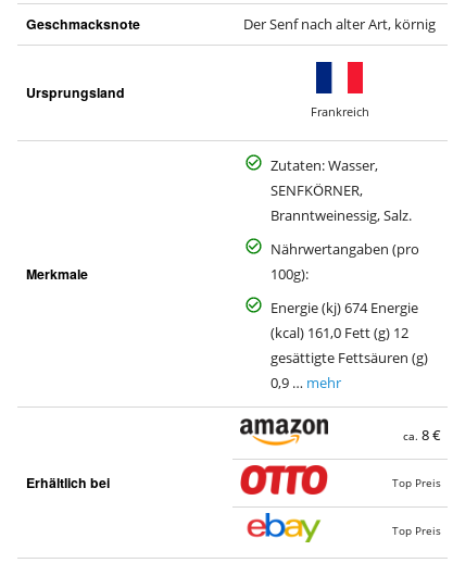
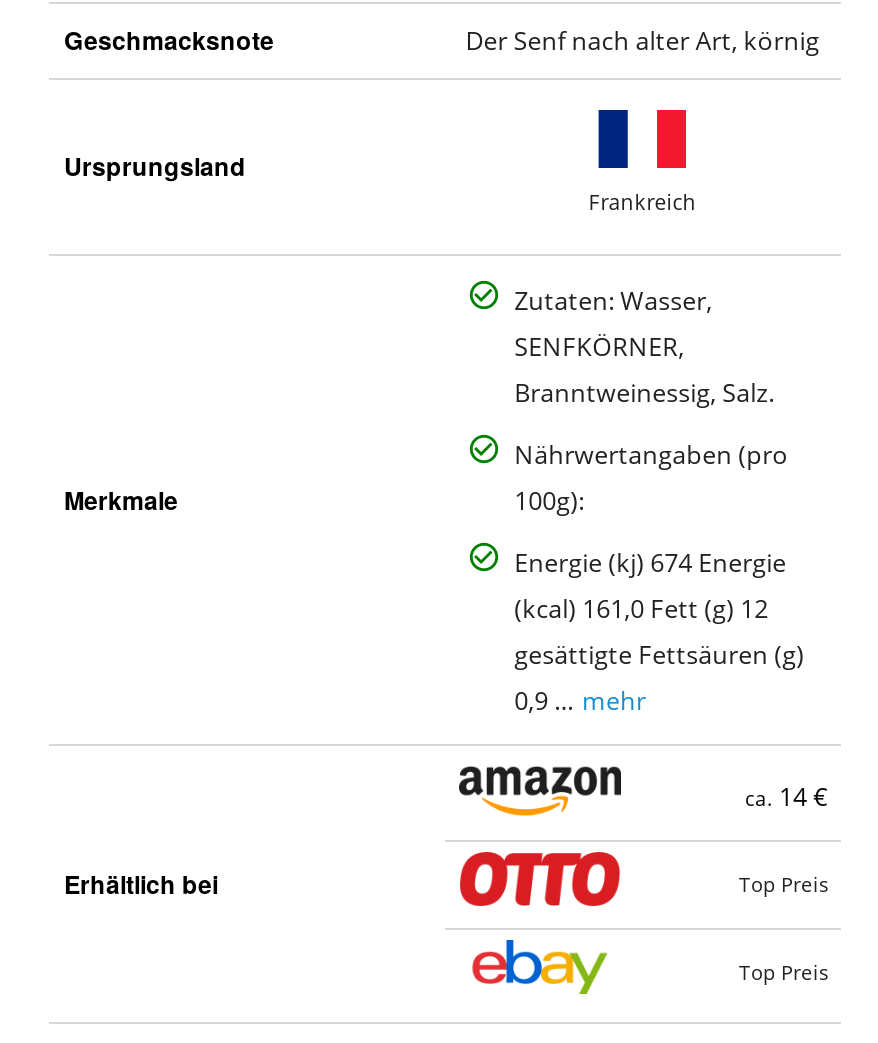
[403,426,441,445] ca. 8 € -> [745,780,829,814] ca. 14 €

